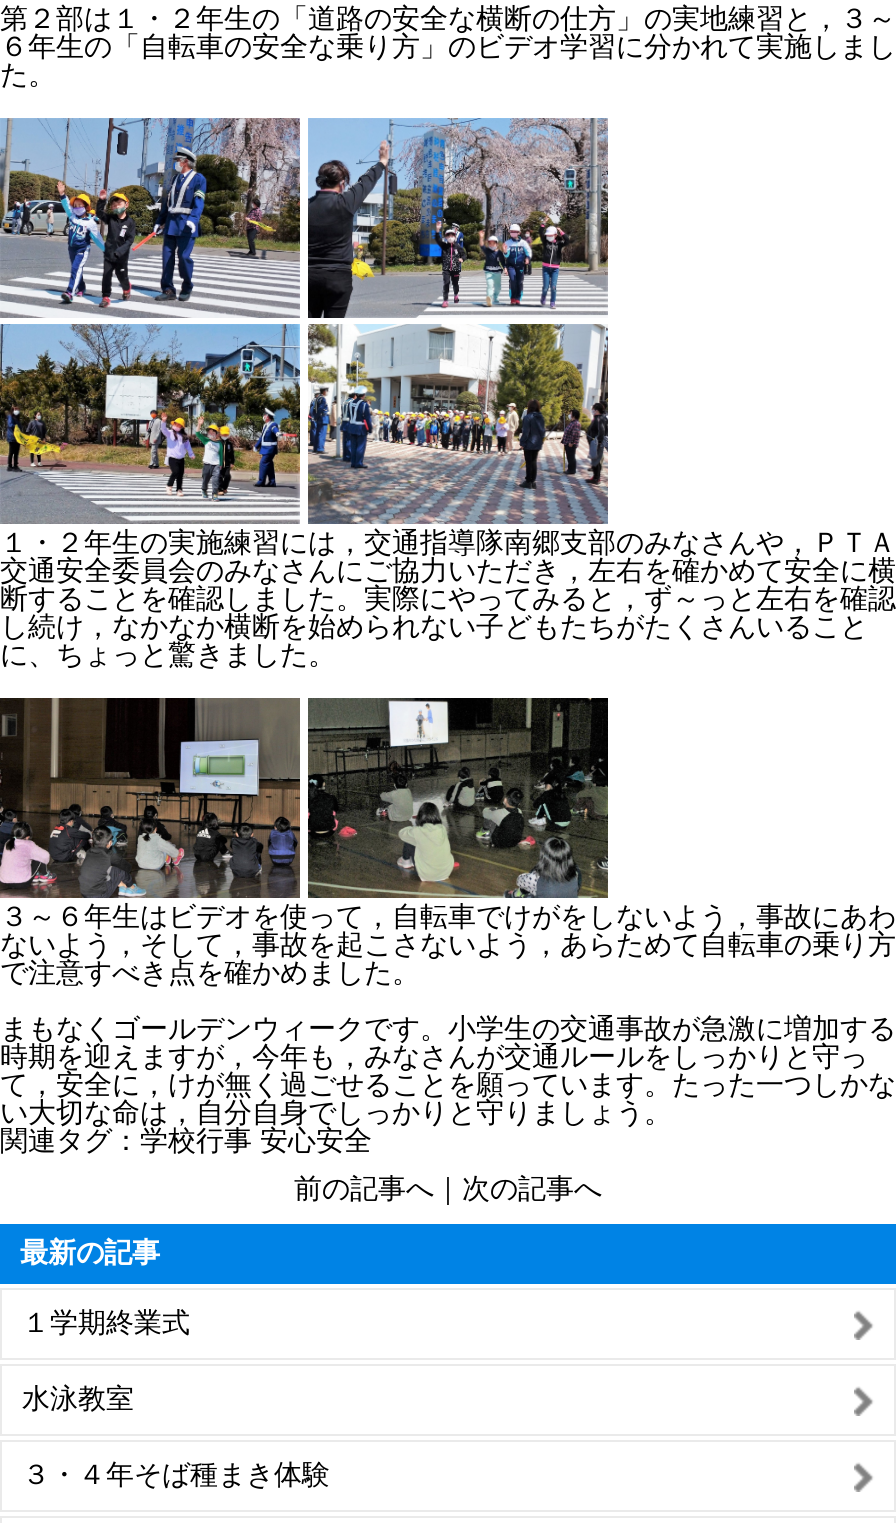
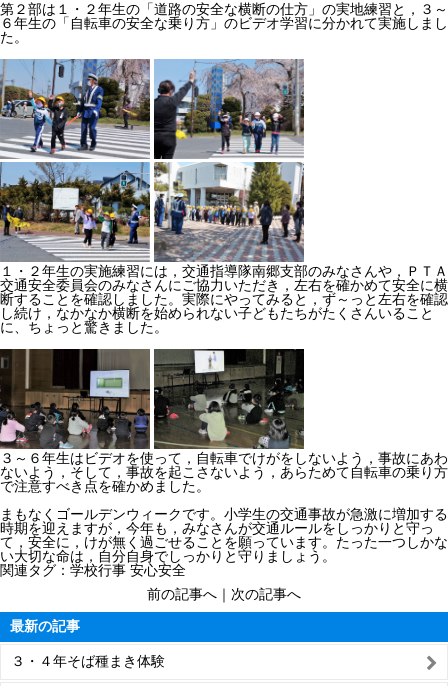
[22,1308,190,1414] １学期終業式 | 水泳教室 -> none

